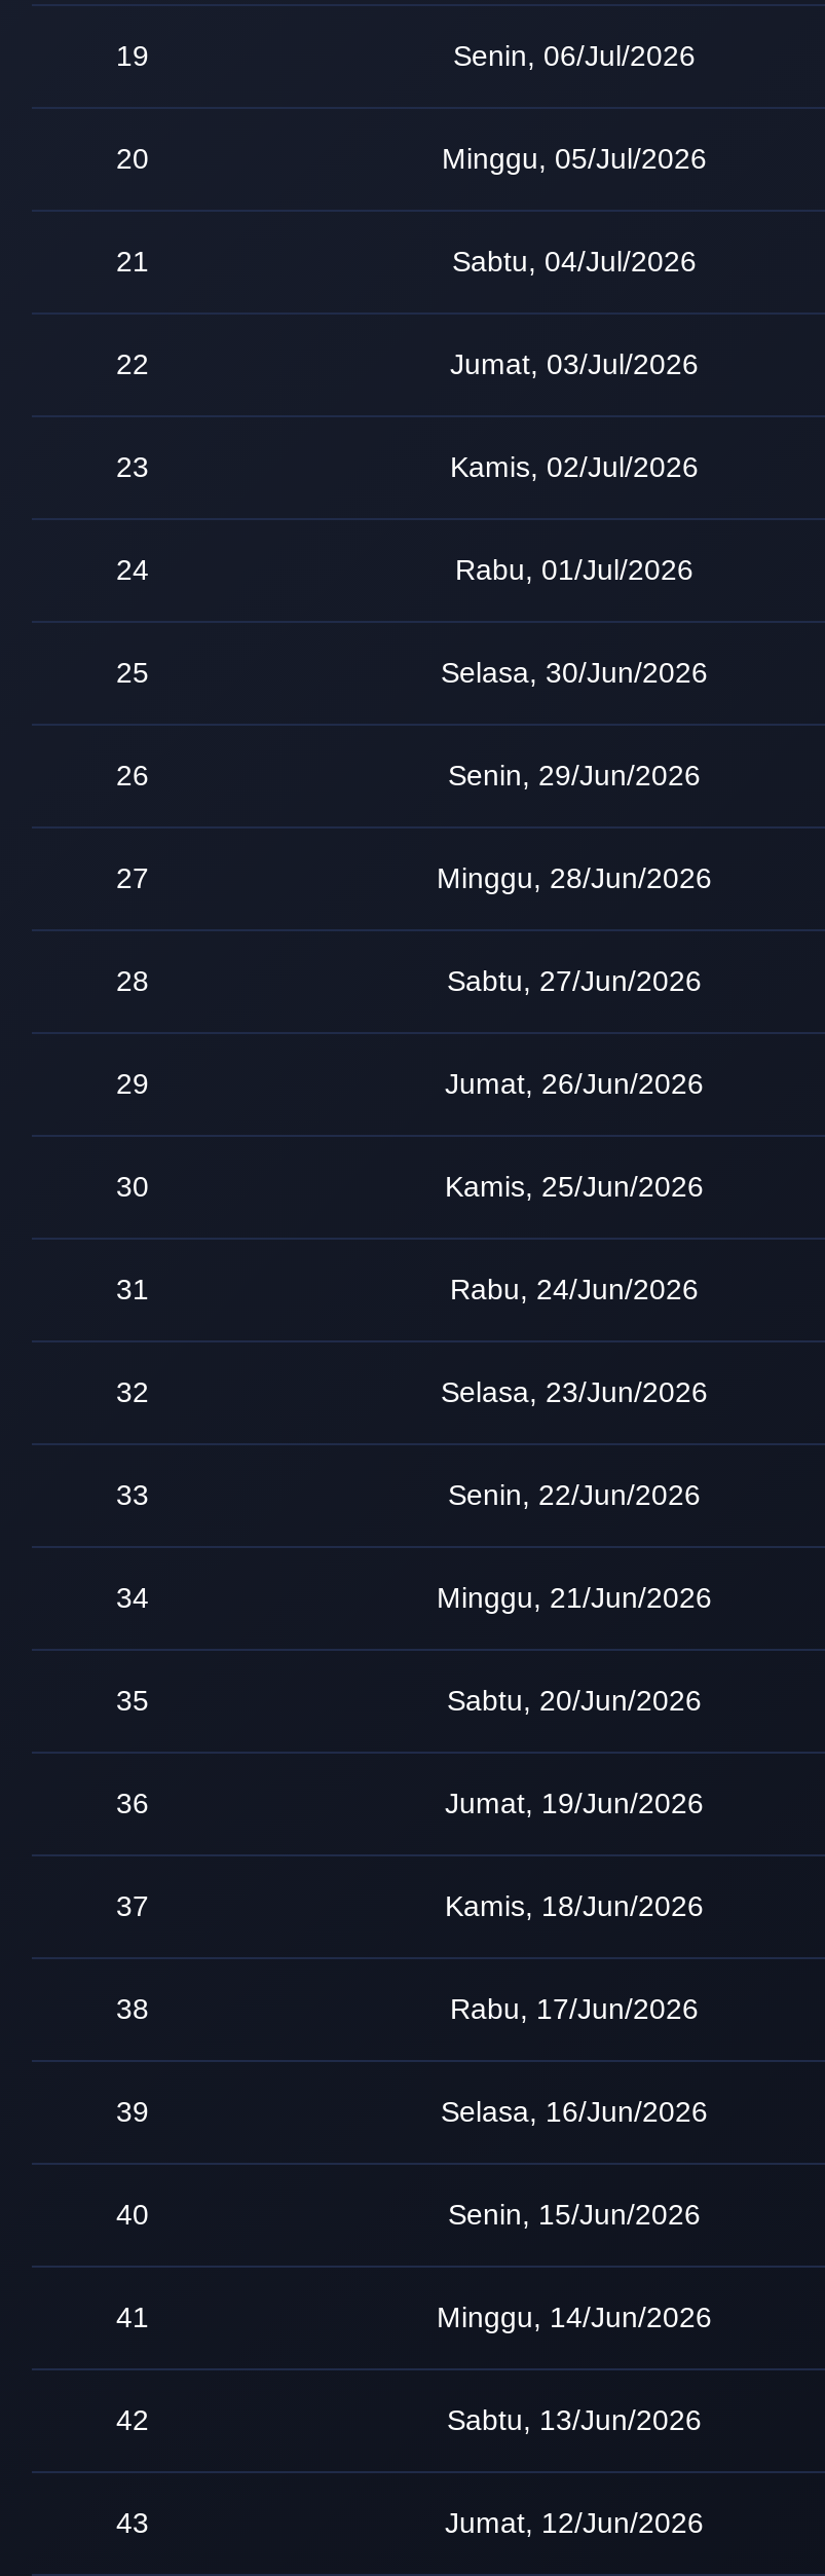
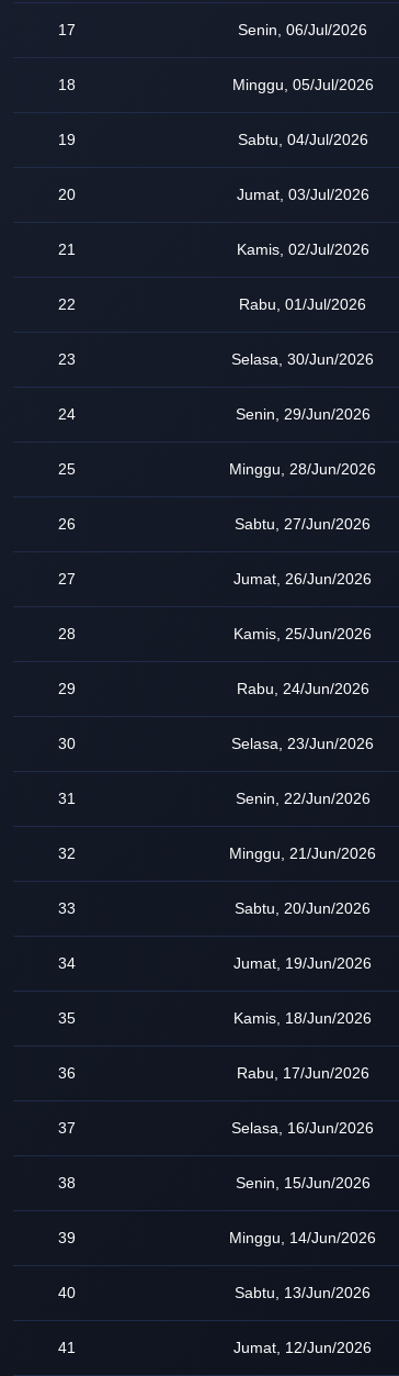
[116,39,149,72] 19 -> [58,21,76,38] 17
[116,142,149,175] 20 -> [58,76,76,93] 18
[116,245,149,278] 21 -> [58,131,76,148] 19
[116,347,149,380] 22 -> [58,186,76,203] 20
[116,450,149,483] 23 -> [58,240,76,258] 21
[116,553,149,586] 24 -> [58,295,76,313] 22
[116,656,149,689] 25 -> [58,350,76,368] 23
[116,759,149,792] 26 -> [58,405,76,423] 24
[116,861,149,894] 27 -> [58,460,76,478] 25
[116,964,149,997] 28 -> [58,515,76,533] 26
[116,1067,149,1100] 29 -> [58,570,76,588] 27
[116,1170,149,1203] 30 -> [58,625,76,642] 28
[116,1273,149,1305] 31 -> [58,680,76,697] 29
[116,1375,149,1408] 32 -> [58,735,76,752] 30
[116,1478,149,1511] 33 -> [58,790,76,807] 31
[116,1581,149,1614] 34 -> [58,844,76,862] 32
[116,1684,149,1717] 35 -> [58,899,76,917] 33
[116,1787,149,1819] 36 -> [58,954,76,972] 34
[116,1889,149,1922] 37 -> [58,1009,76,1027] 35
[116,1992,149,2025] 38 -> [58,1064,76,1082] 36
[116,2095,149,2128] 39 -> [58,1119,76,1137] 37
[116,2198,149,2231] 40 -> [58,1174,76,1192] 38
[116,2301,149,2333] 41 -> [58,1229,76,1246] 39
[116,2403,149,2436] 42 -> [58,1284,76,1301] 40
[116,2506,149,2539] 43 -> [58,1339,76,1356] 41

